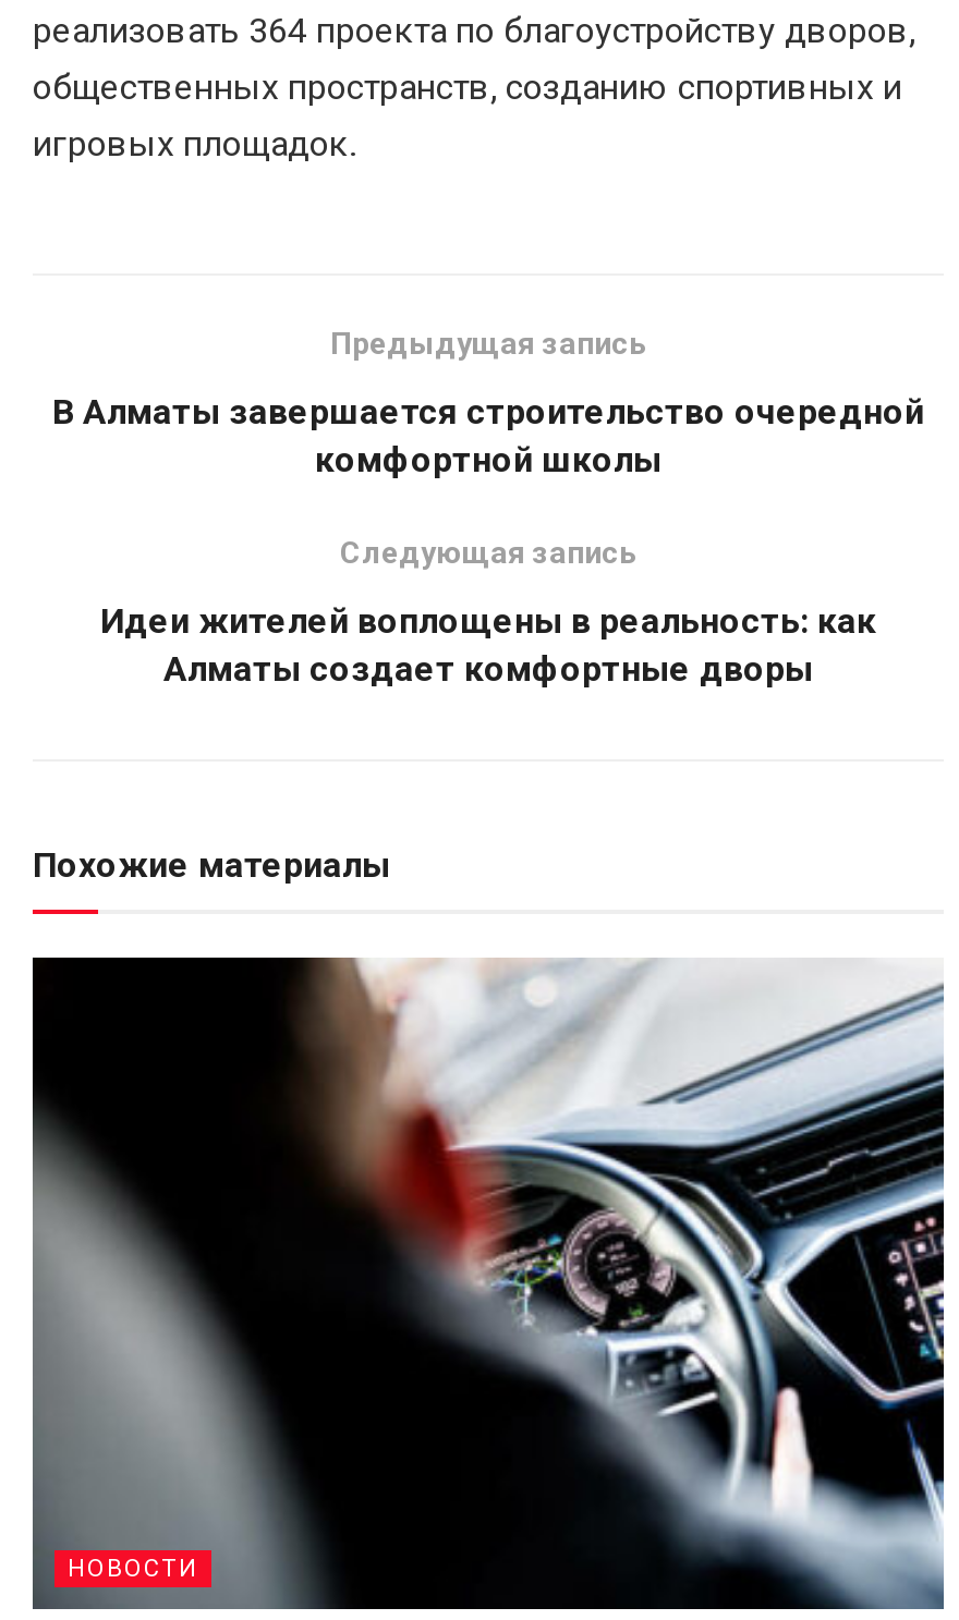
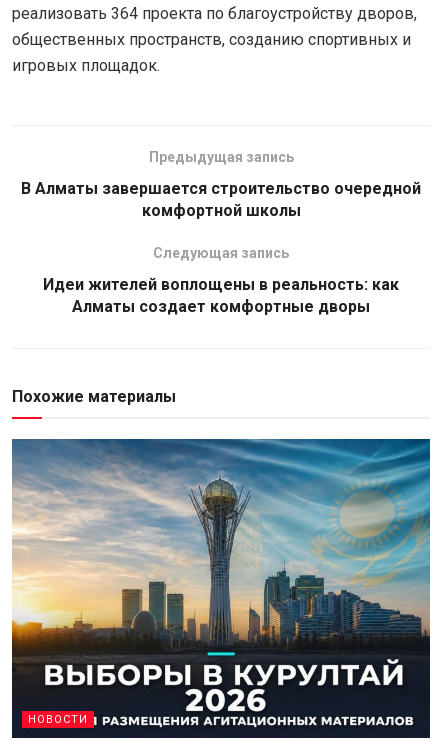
[31,954,946,1610] [image] -> [11,438,431,739] [image]

